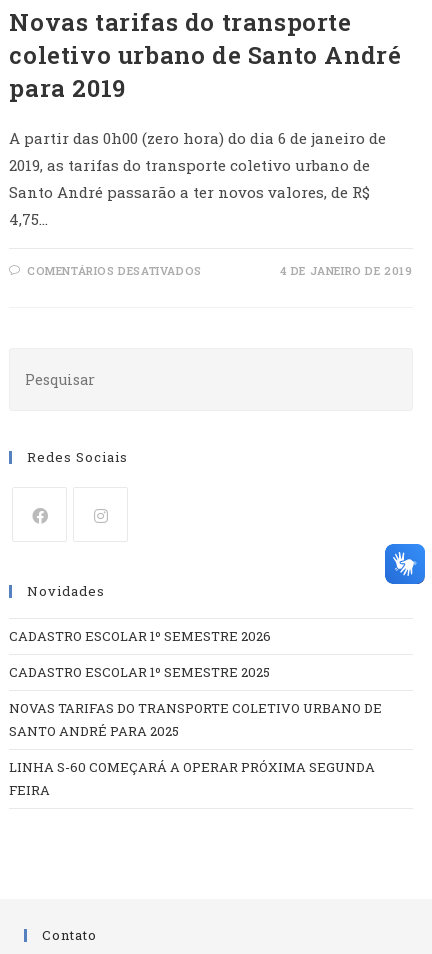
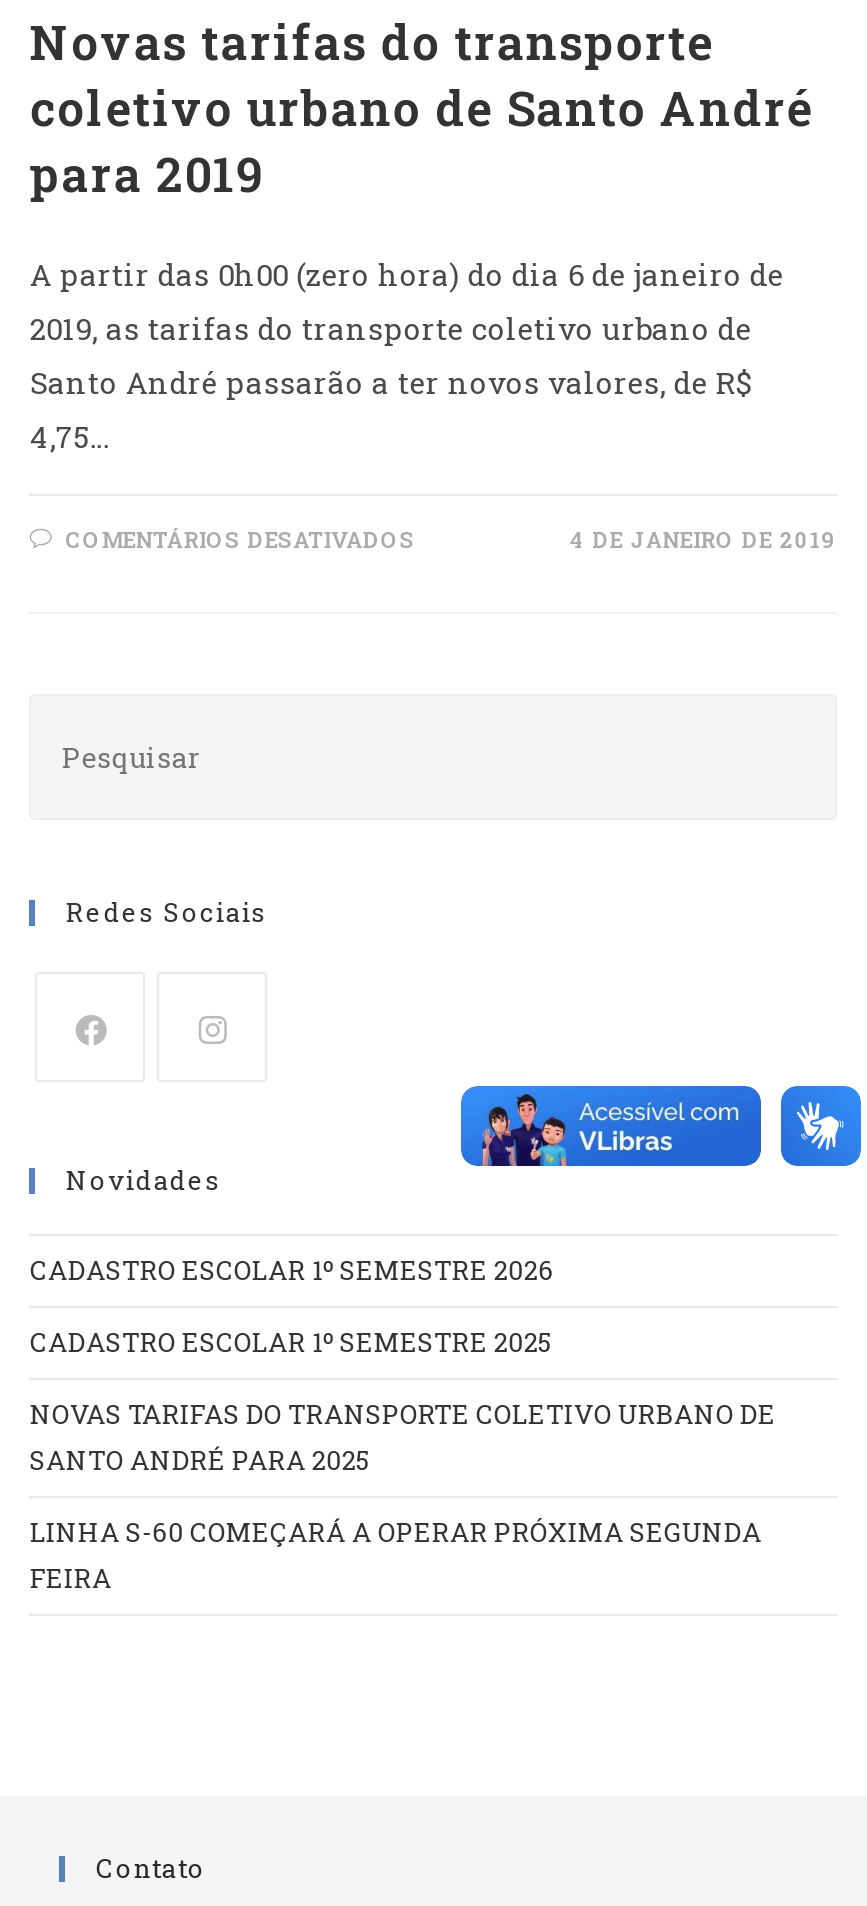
none -> [459,1084,763,1168] [image]

